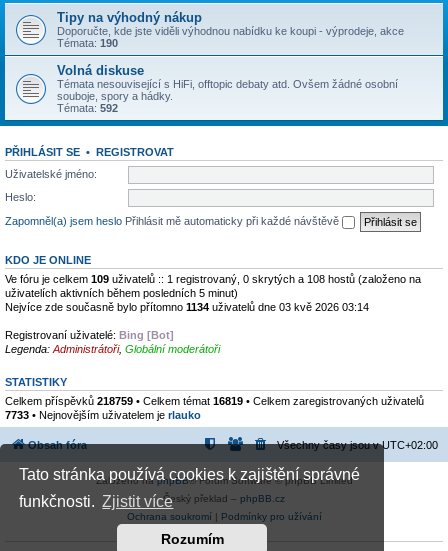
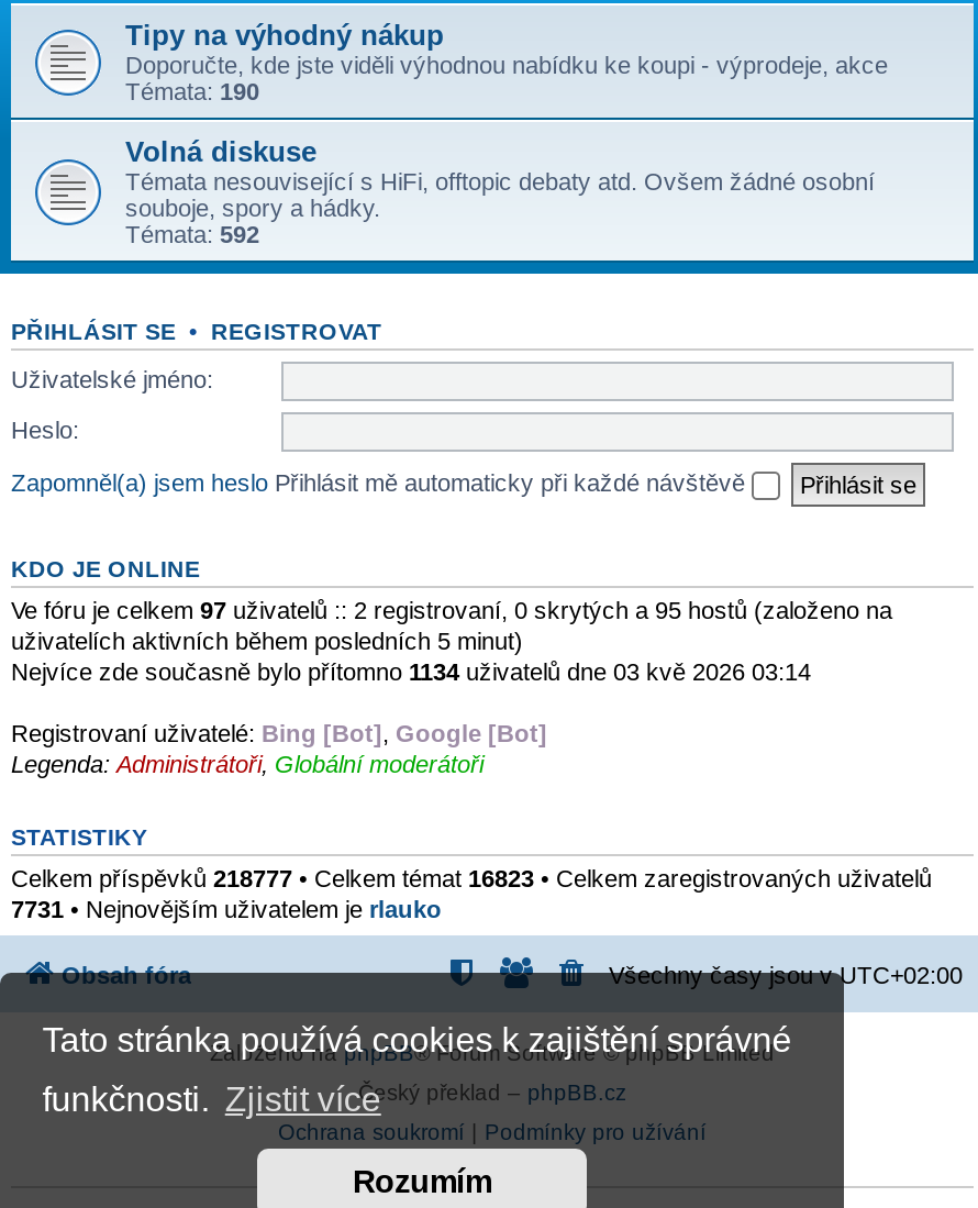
[5,272,421,284] Ve fóru je celkem 109 uživatelů :: 1 registrovaný, 0 skrytých a 108 hostů (založeno na -> [11,596,892,622] Ve fóru je celkem 97 uživatelů :: 2 registrovaní, 0 skrytých a 95 hostů (založeno na
[5,328,174,340] Registrovaní uživatelé: Bing [Bot] -> [11,719,547,745] Registrovaní uživatelé: Bing [Bot], Google [Bot]
[5,394,424,406] Celkem příspěvků 218759 • Celkem témat 16819 • Celkem zaregistrovaných uživatelů -> [11,864,932,890] Celkem příspěvků 218777 • Celkem témat 16823 • Celkem zaregistrovaných uživatelů
[5,408,201,420] 7733 • Nejnovějším uživatelem je rlauko -> [11,895,442,921] 7731 • Nejnovějším uživatelem je rlauko

